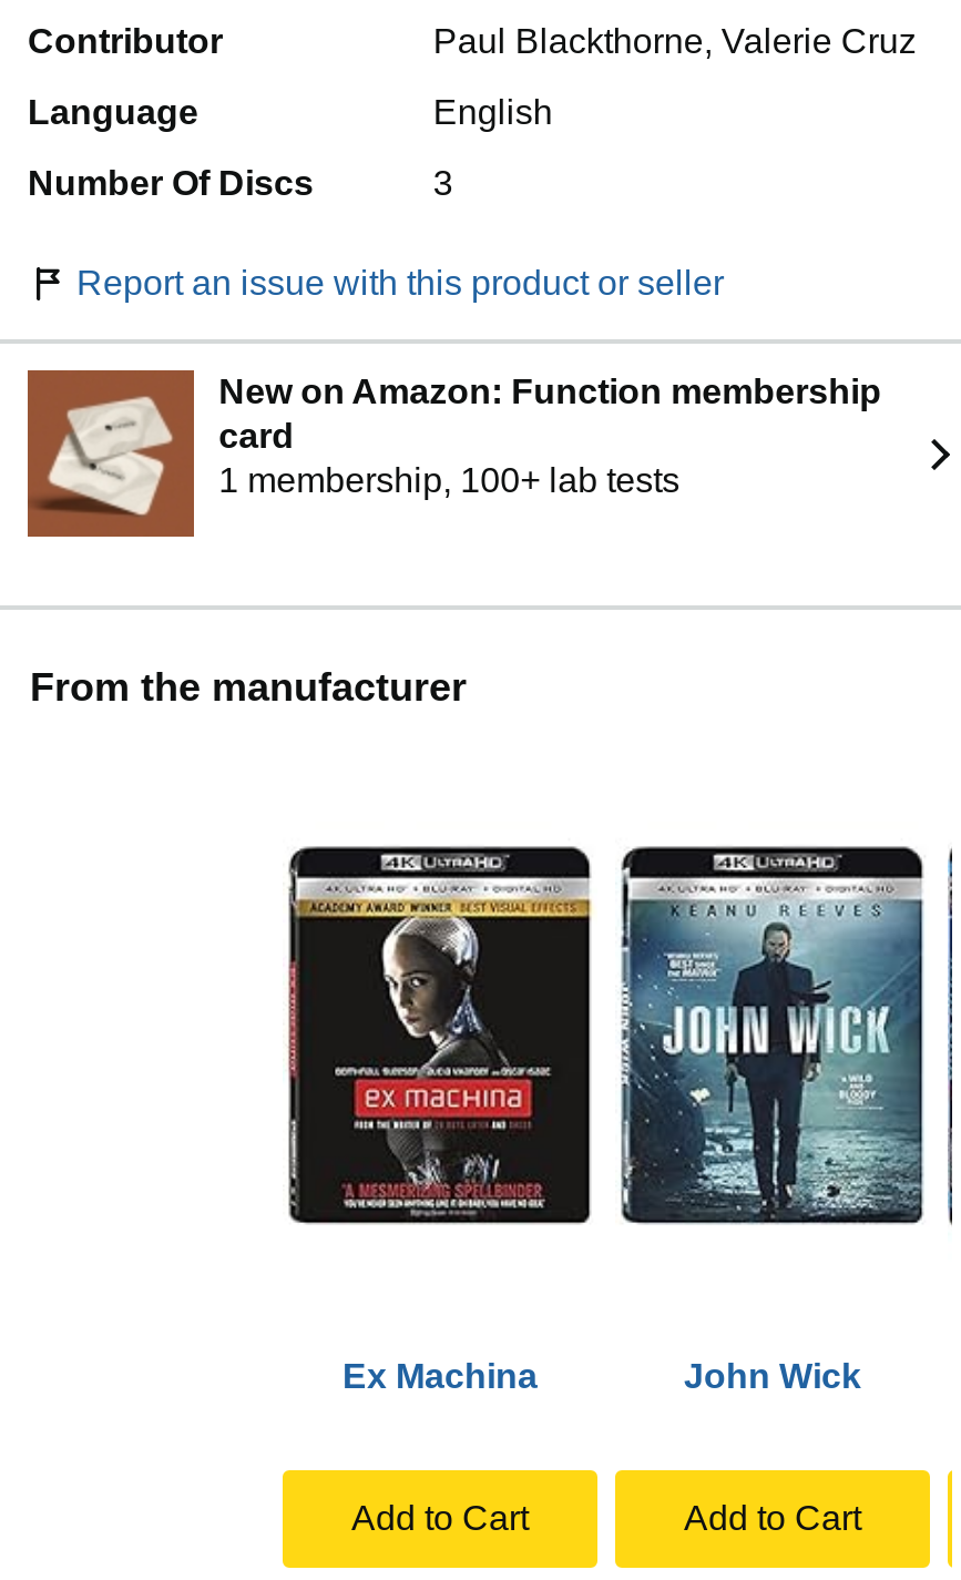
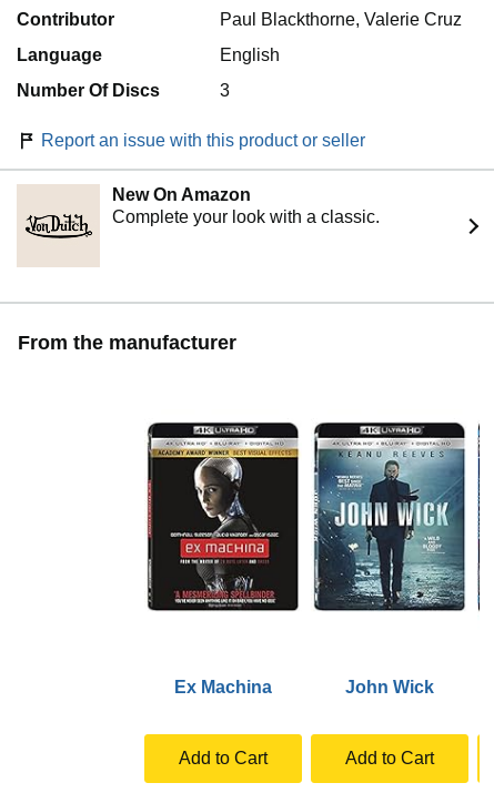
[25,368,882,539] [image] | New on Amazon: Function membership | card | 1 membership, 100+ lab tests -> [17,184,380,267] [image] | New On Amazon | Complete your look with a classic.

